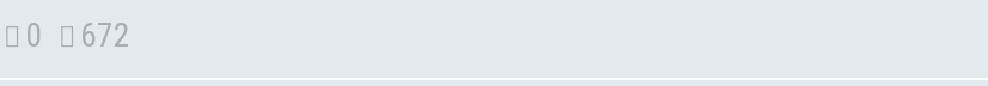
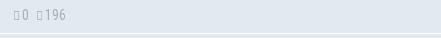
[25,15,130,53] 0 672 -> [22,7,66,23] 0 196

